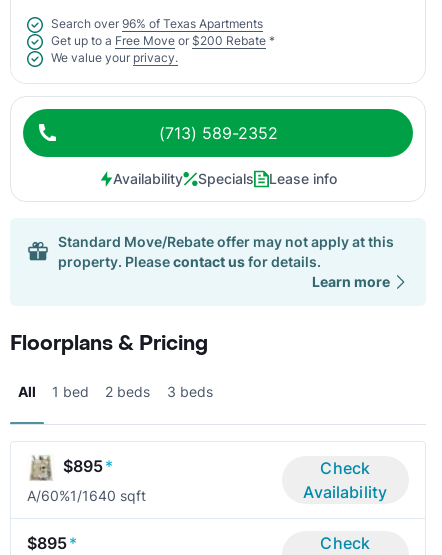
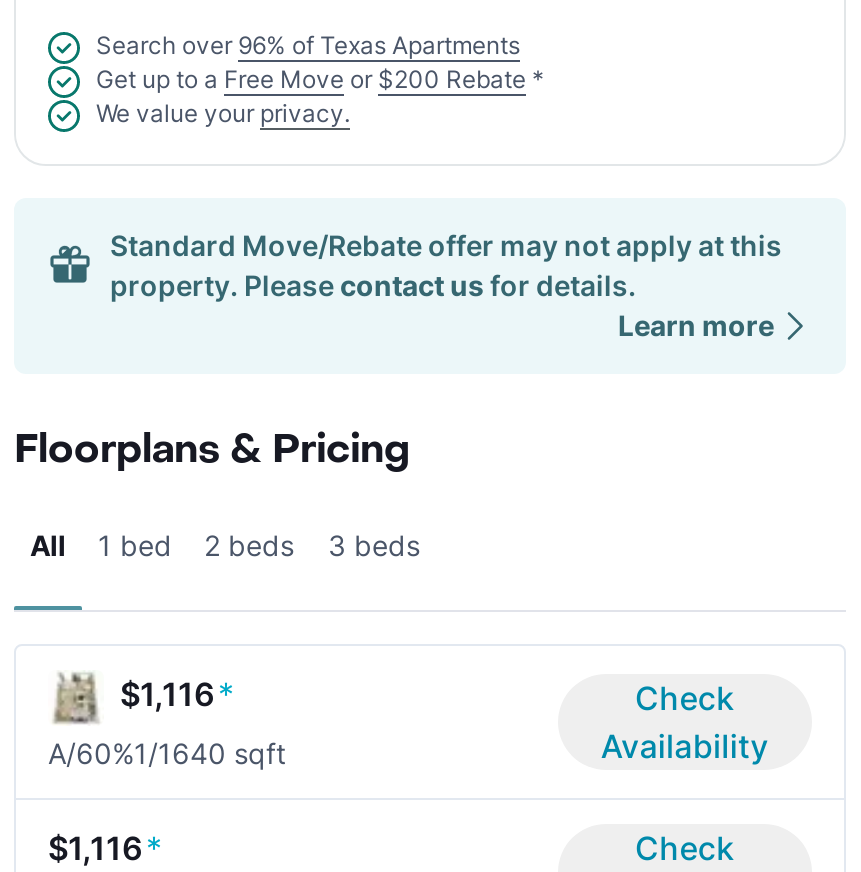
[112,122,336,186] (713) 589-2352 | Availability | Specials | Lease info -> none
[63,455,113,475] $895 * -> [120,673,234,713] $1,116 *
[27,532,77,552] $895 * -> [48,827,162,867] $1,116 *

